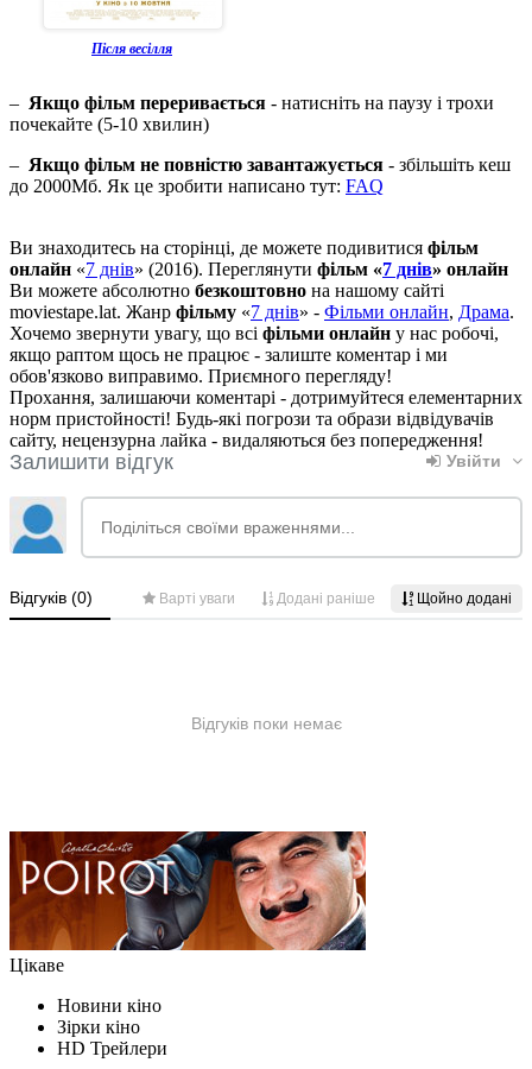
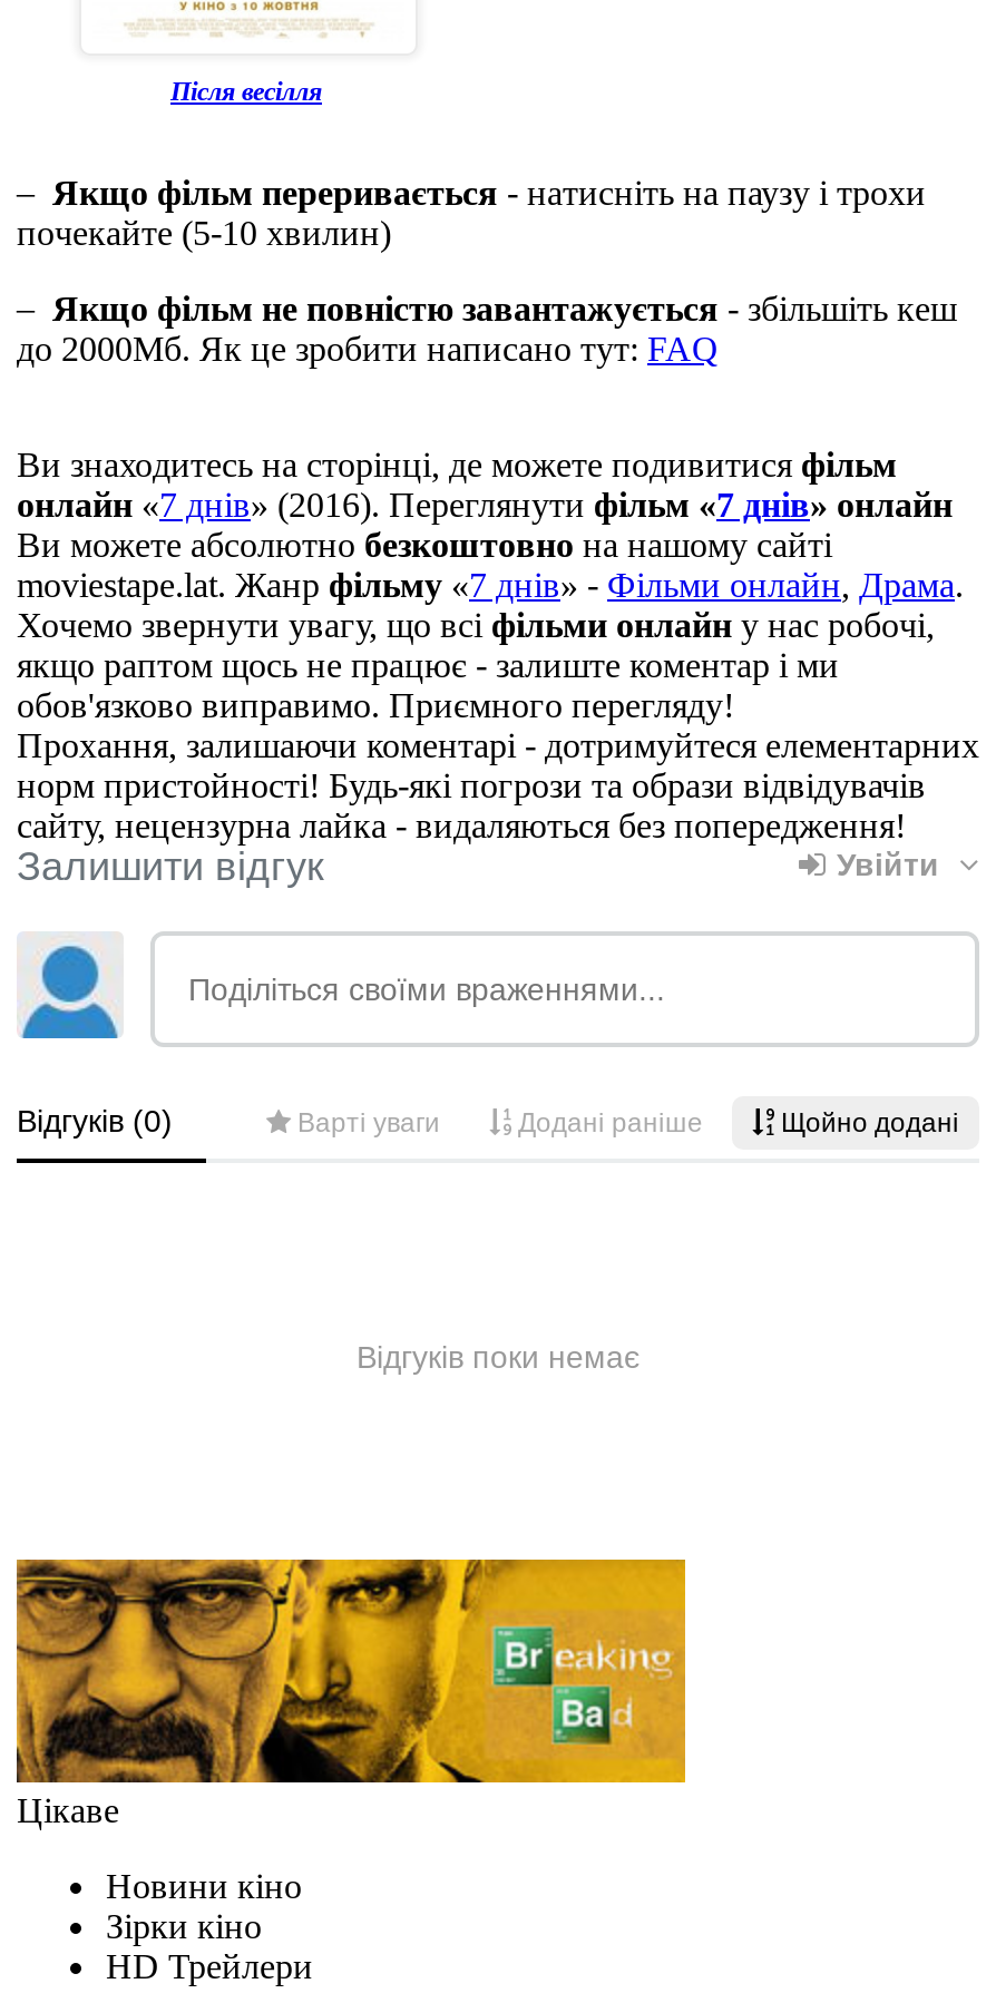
[8,830,367,951] [image] -> [14,1557,687,1785] [image]

